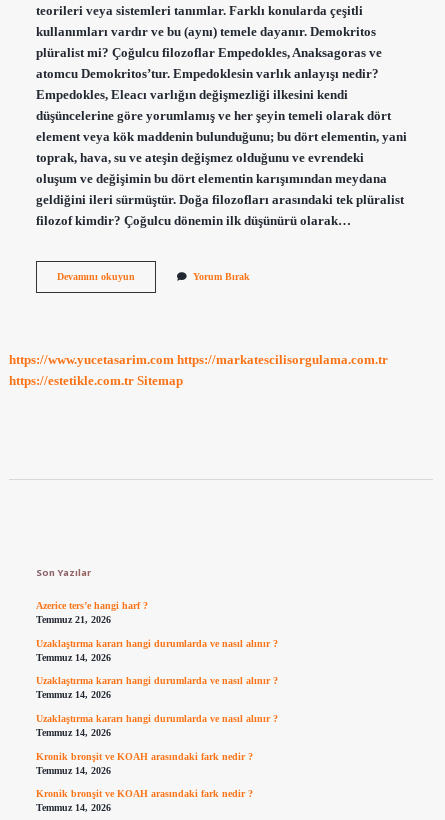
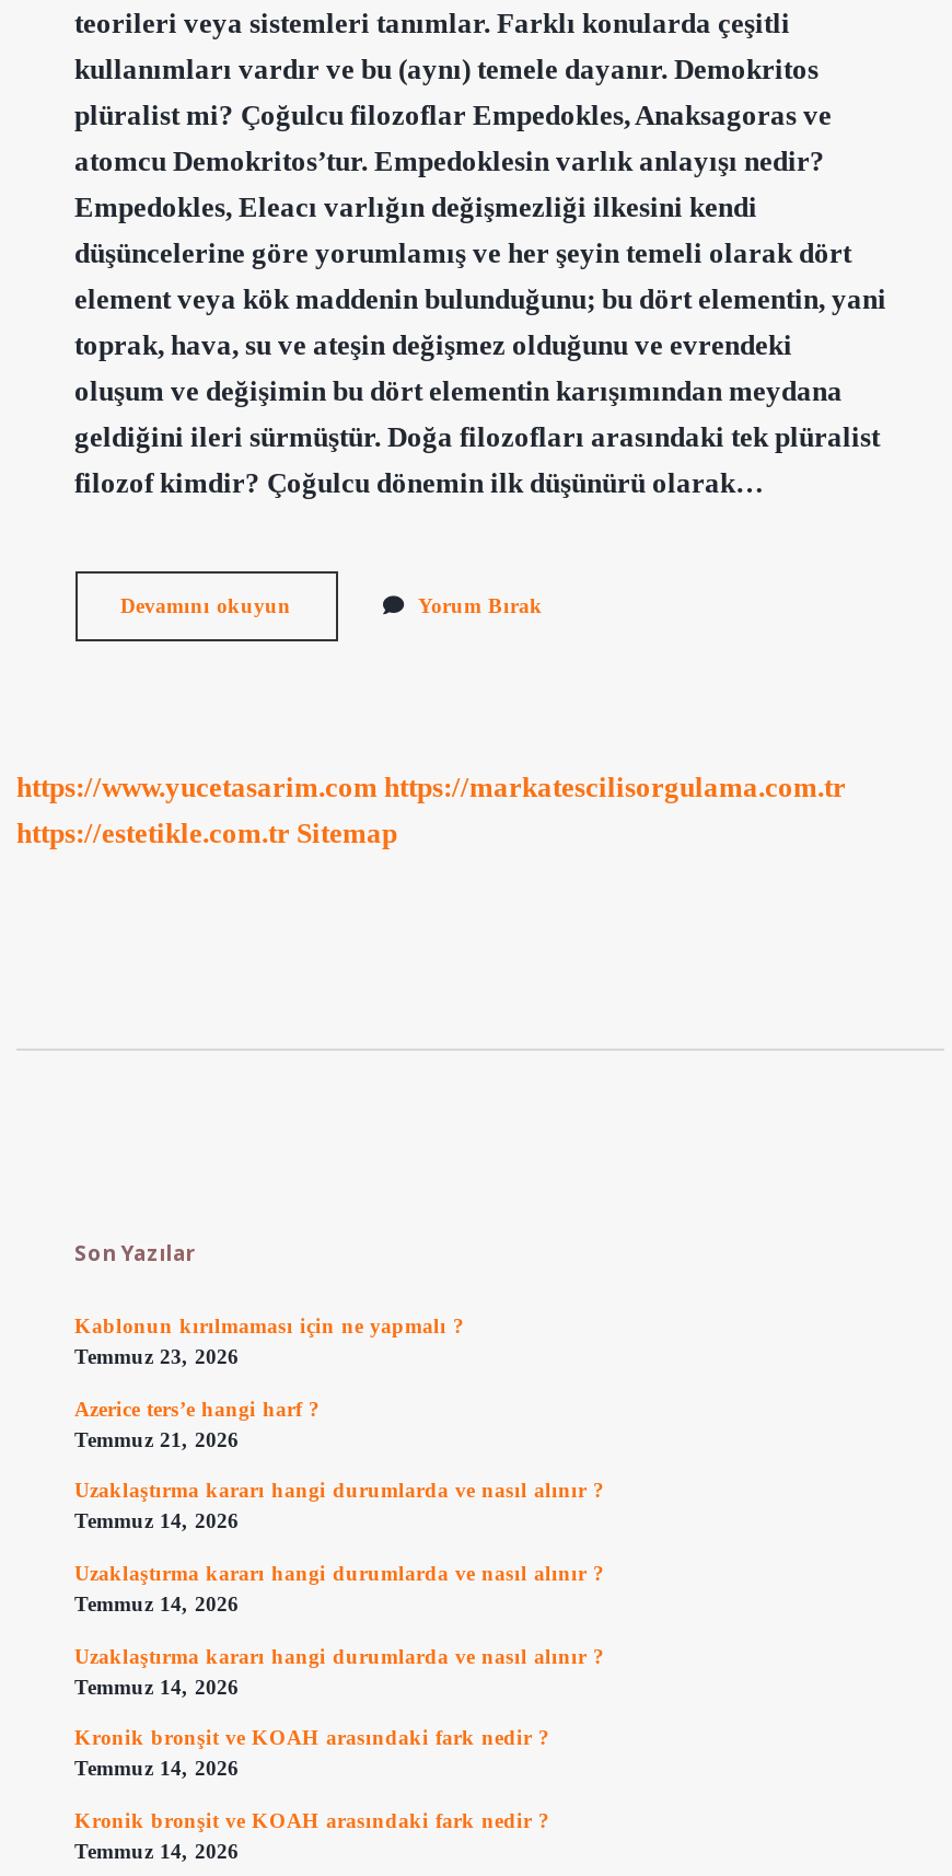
none -> [74,1314,464,1369] Kablonun kırılmaması için ne yapmalı ? | Temmuz 23, 2026

